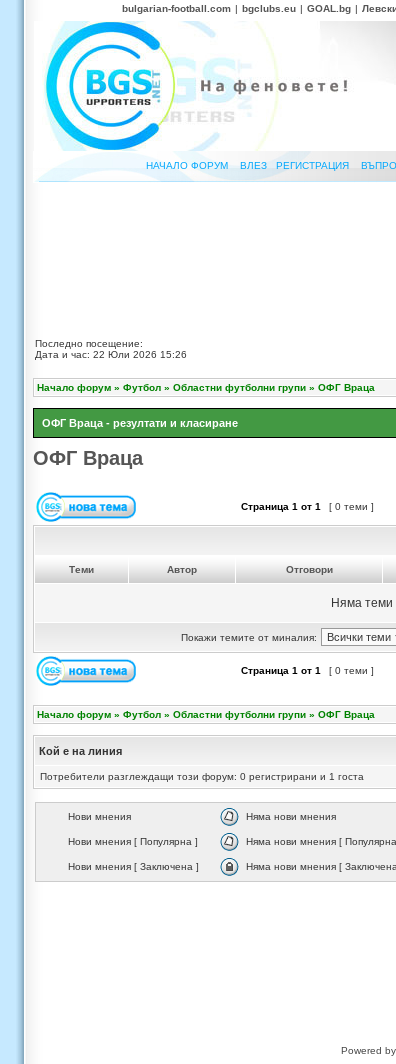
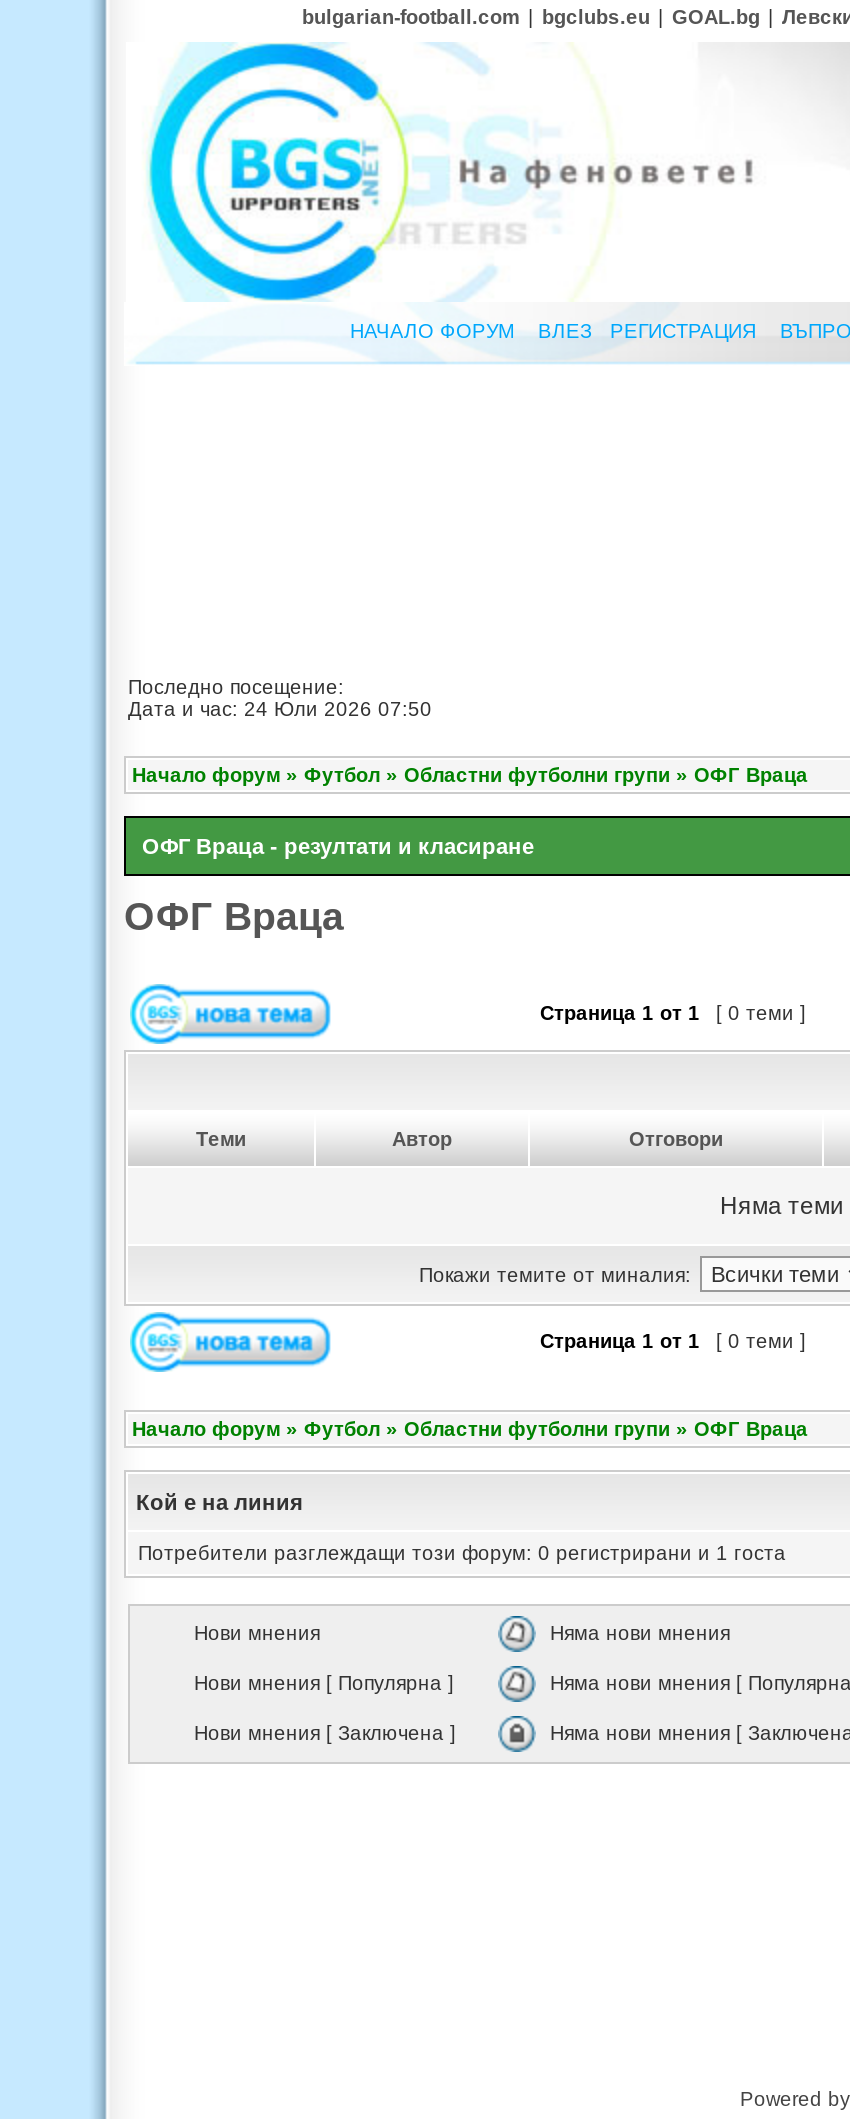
[35,349,187,360] Дата и час: 22 Юли 2026 15:26 -> [128,698,432,720] Дата и час: 24 Юли 2026 07:50

